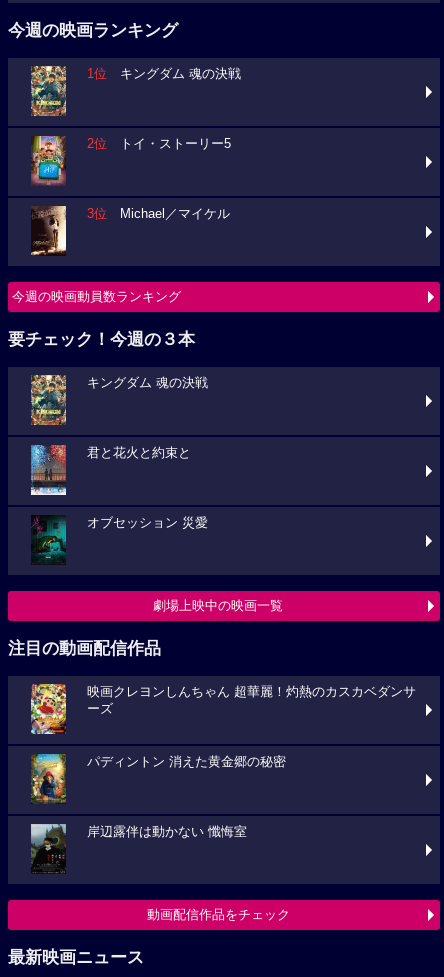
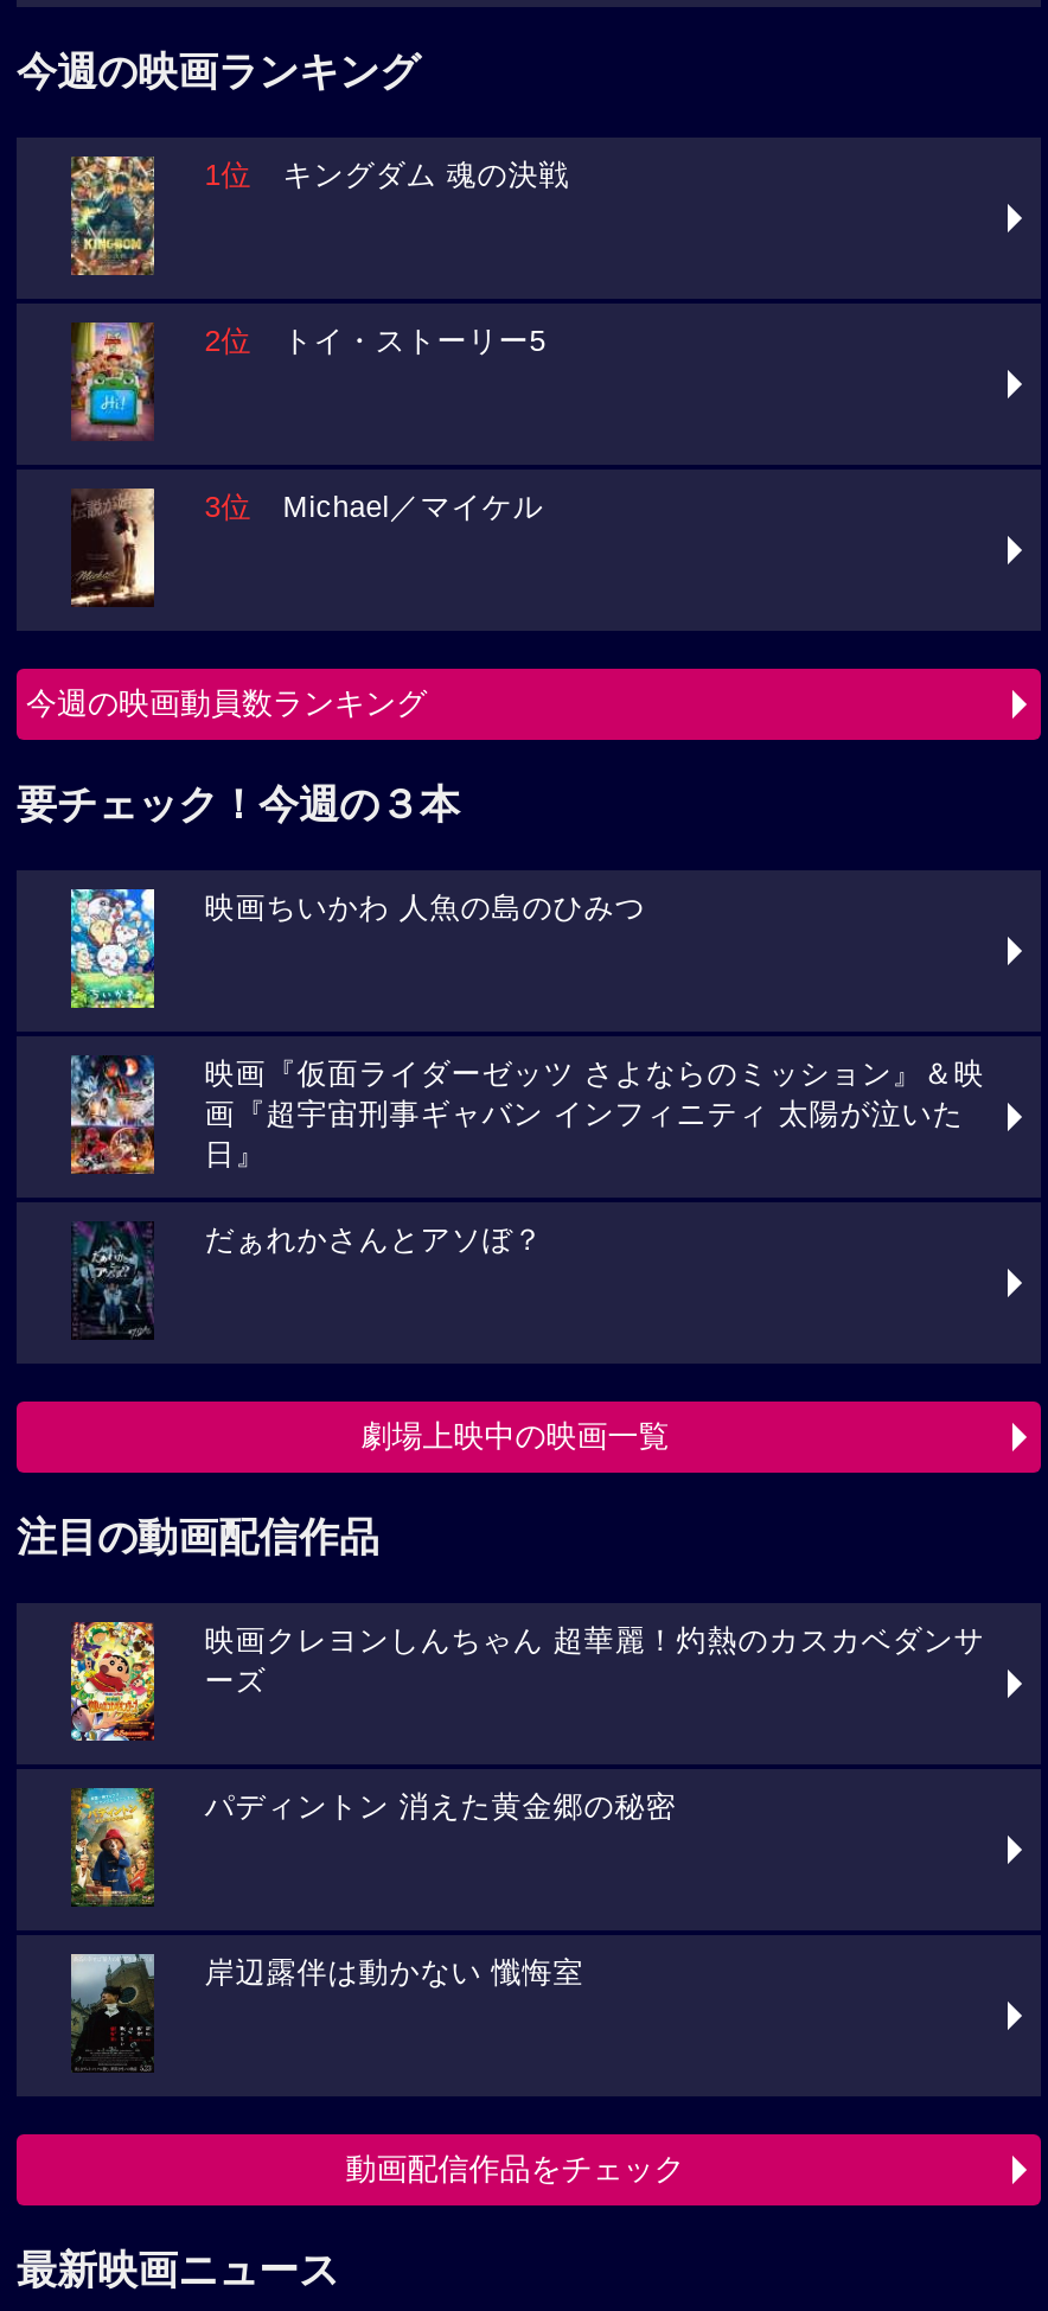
[30,374,208,426] [image] | キングダム 魂の決戦 -> [69,887,646,1010] [image] | 映画ちいかわ 人魚の島のひみつ
[30,444,191,496] [image] | 君と花火と約束と -> [69,1055,985,1174] [image] | 映画『仮面ライダーゼッツ さよならのミッション』＆映 | 画『超宇宙刑事ギャバン インフィニティ 太陽が泣いた | 日』
[31,515,208,562] [image] | オブセッション 災愛 -> [74,1221,544,1335] [image] | だぁれかさんとアソぼ？

